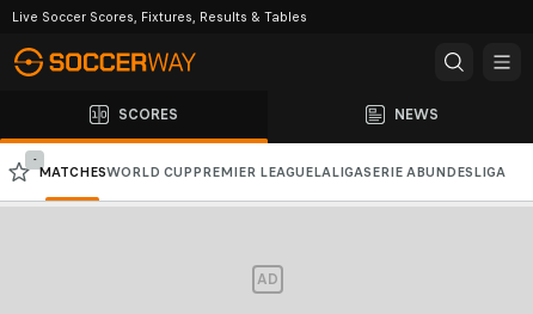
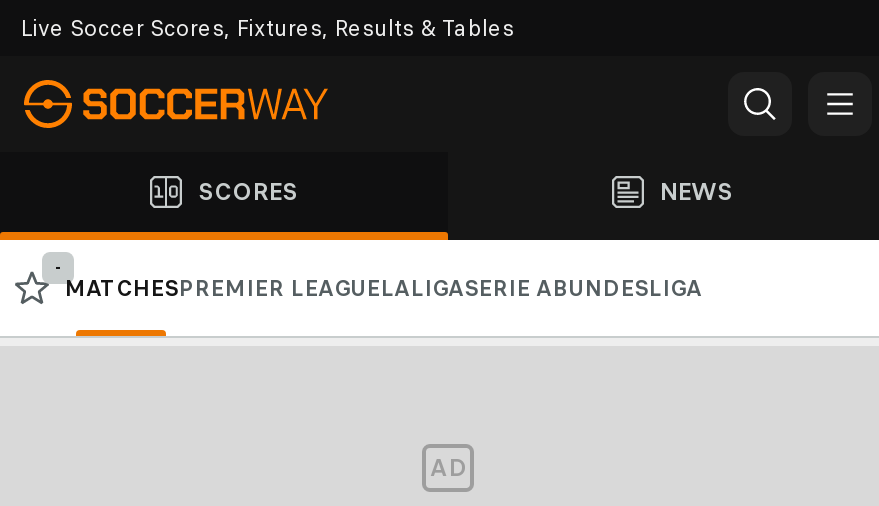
[38,164,506,180] MATCHESWORLD CUP PREMIER LEAGUELALIGASERIE A BUNDESLIGA -> [64,274,702,302] MATCHESPREMIER LEAGUELALIGASERIE ABUNDESLIGA

